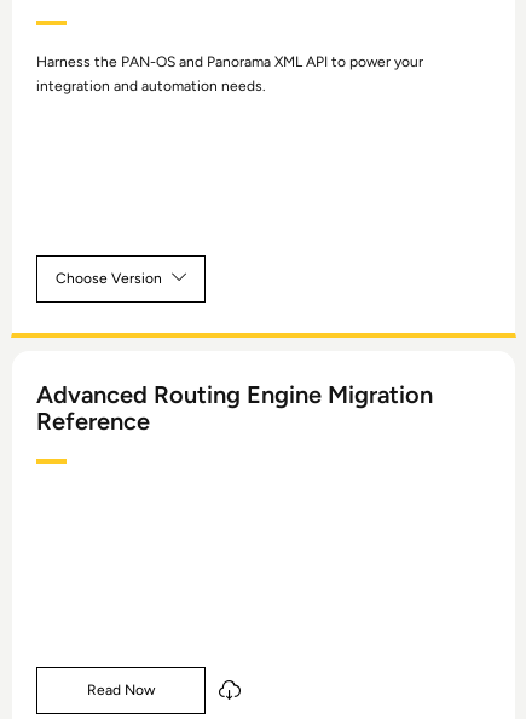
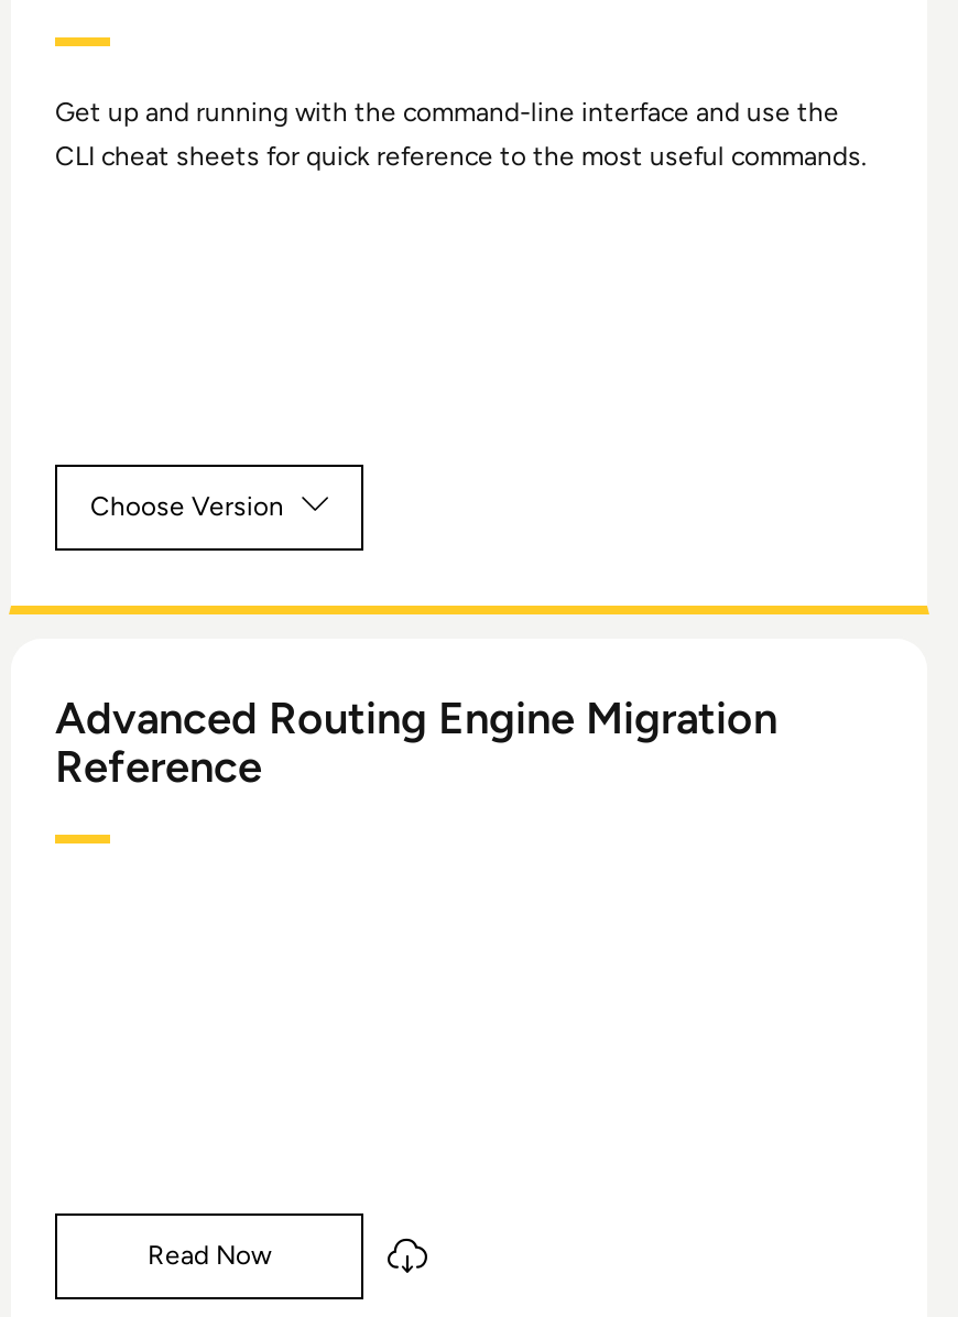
[36,53,423,94] Harness the PAN-OS and Panorama XML API to power your | integration and automation needs. -> [55,97,868,172] Get up and running with the command-line interface and use the | CLI cheat sheets for quick reference to the most useful commands.

